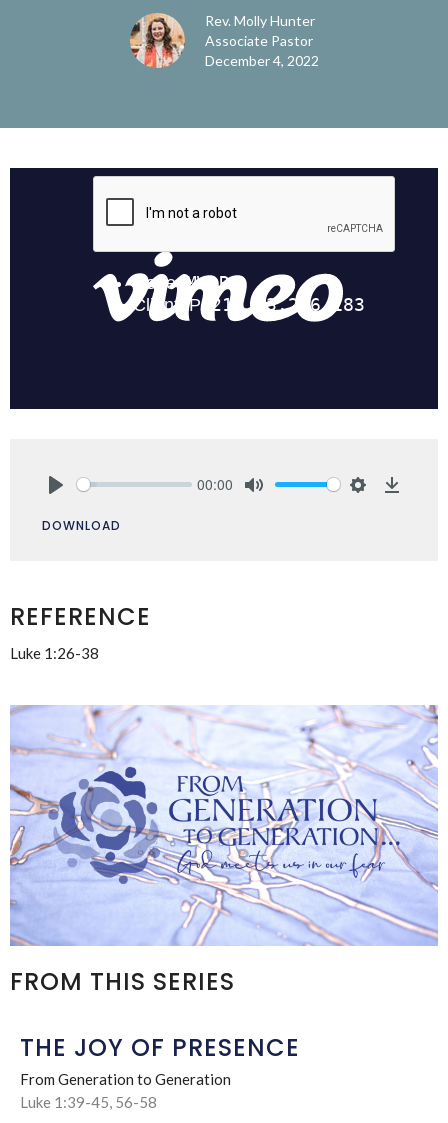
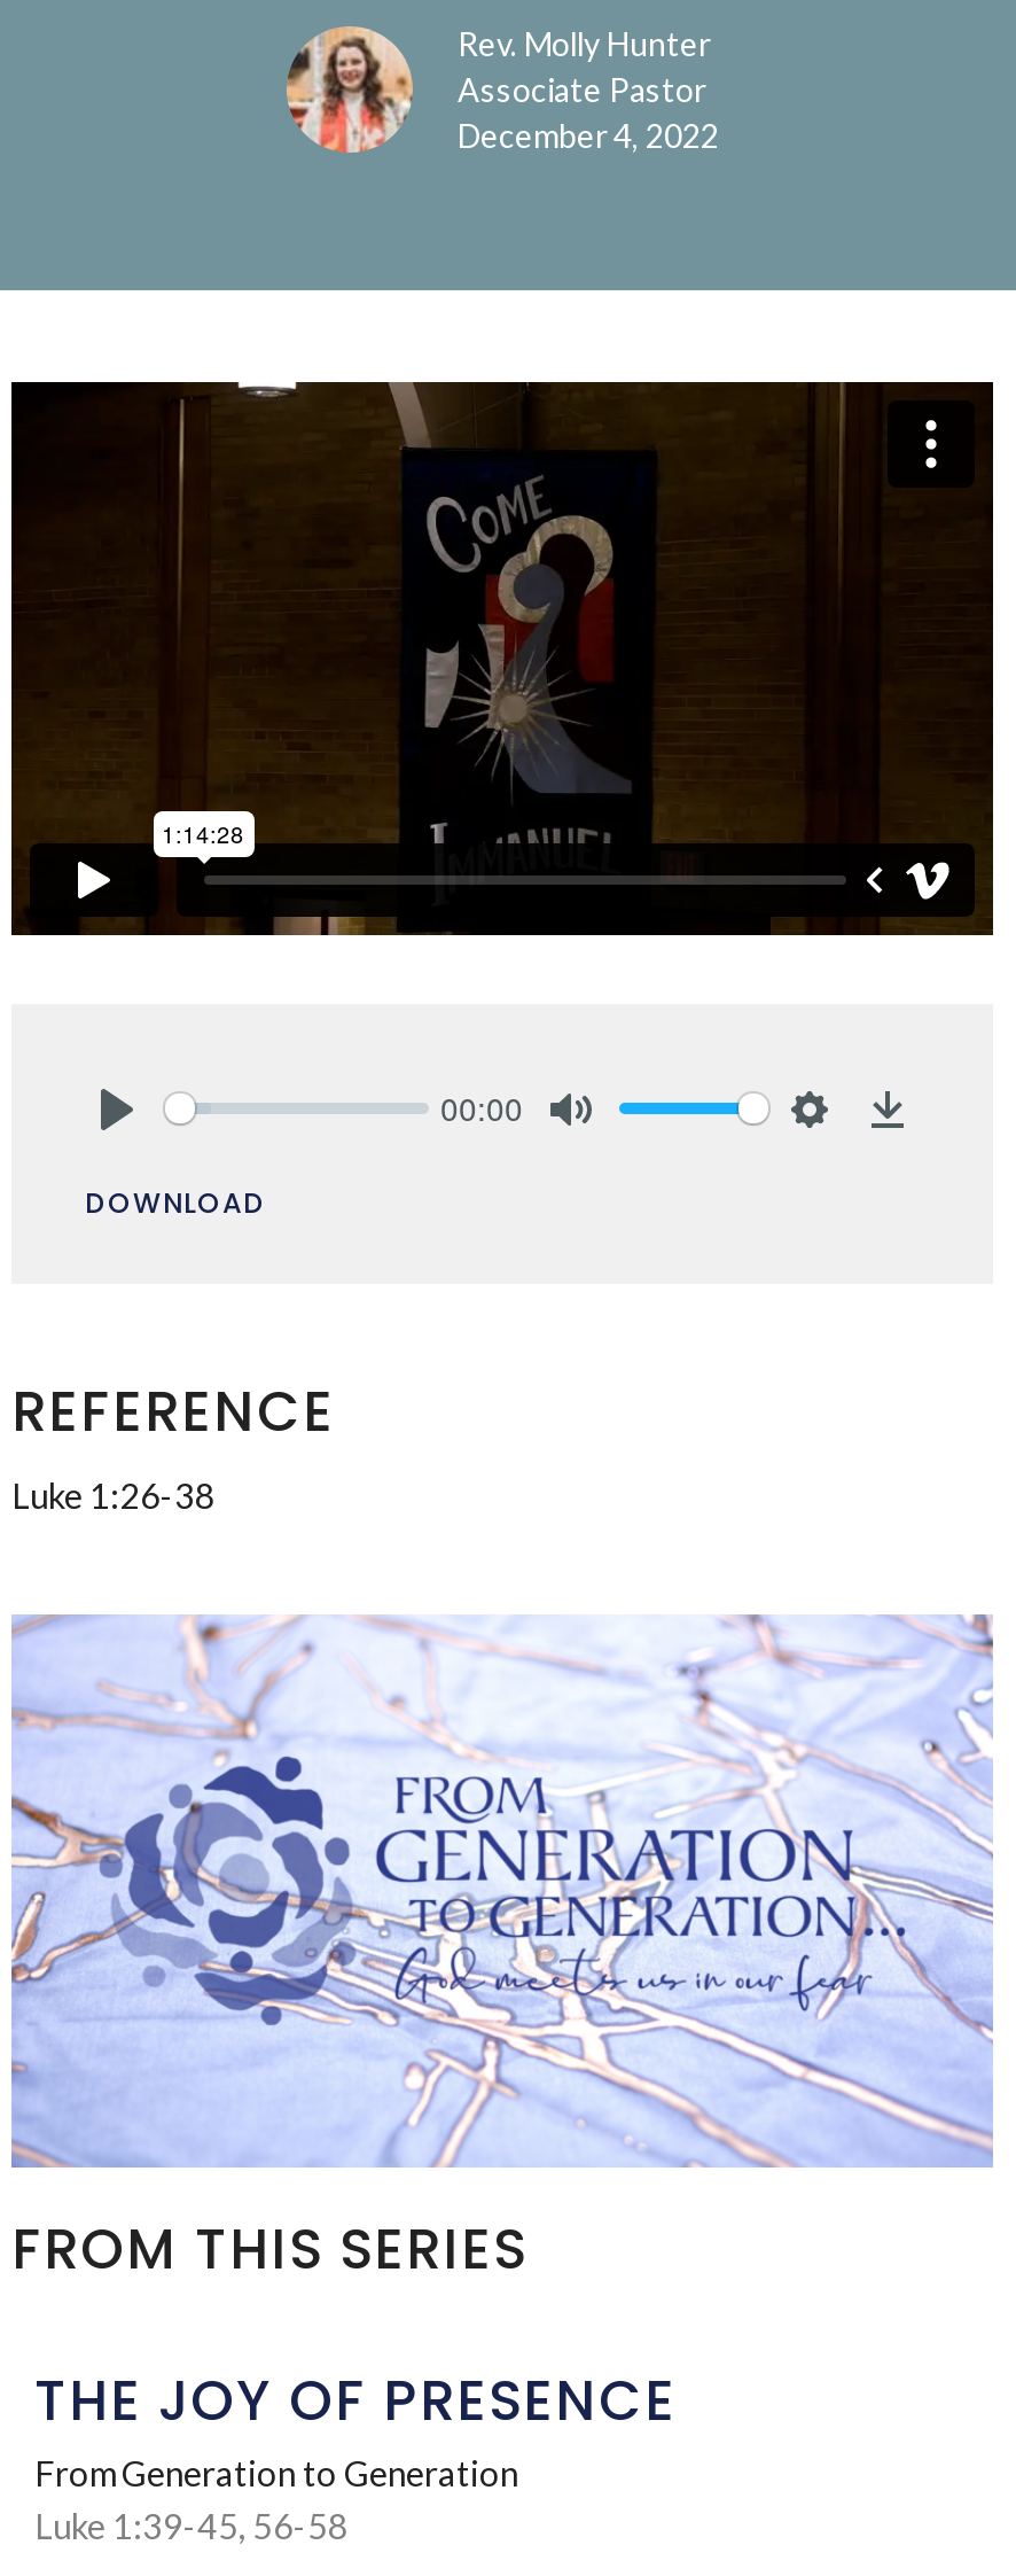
[10,167,438,410] [image] -> [11,380,993,937] [image]

